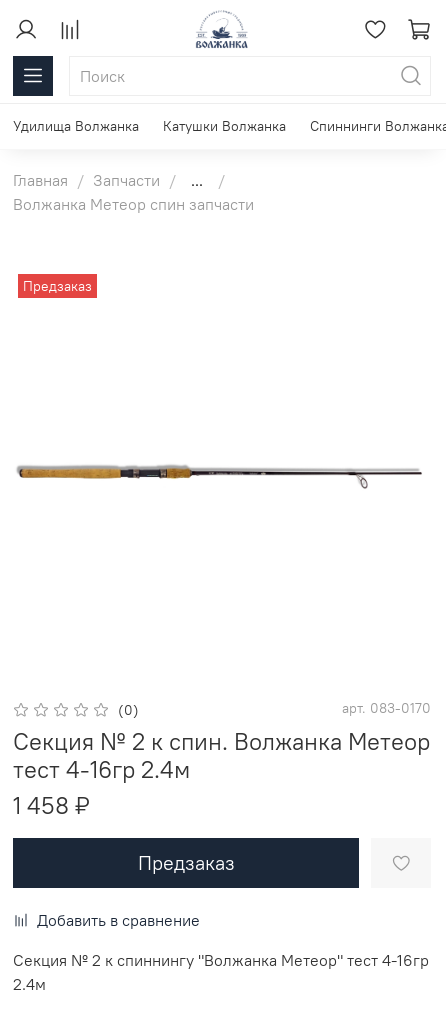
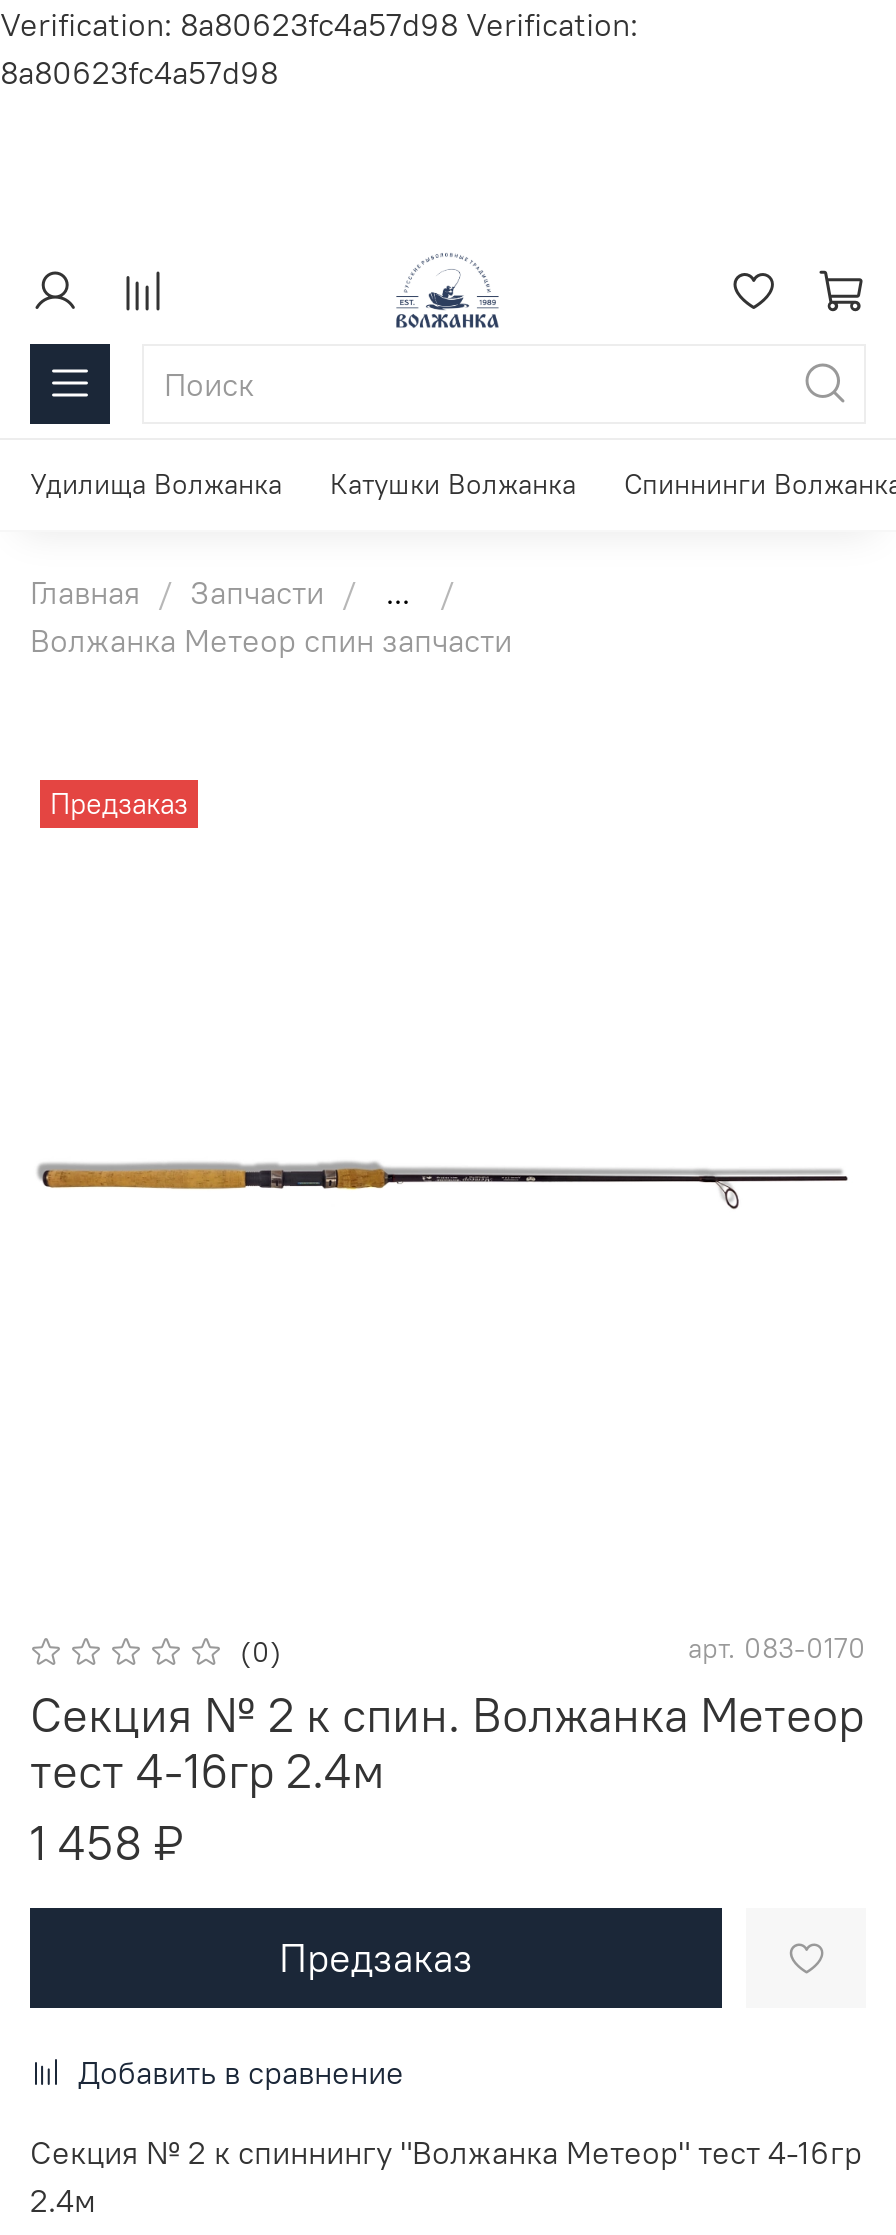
none -> [0,4,638,92] Verification: 8a80623fc4a57d98 Verification: | 8a80623fc4a57d98

